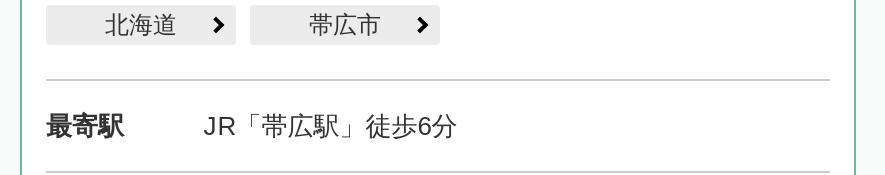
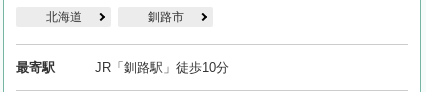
[309,12,381,40] 帯広市 -> [147,10,183,24] 釧路市
[203,112,457,142] JR「帯広駅」徒歩6分 -> [95,60,229,75] JR「釧路駅」徒歩10分

